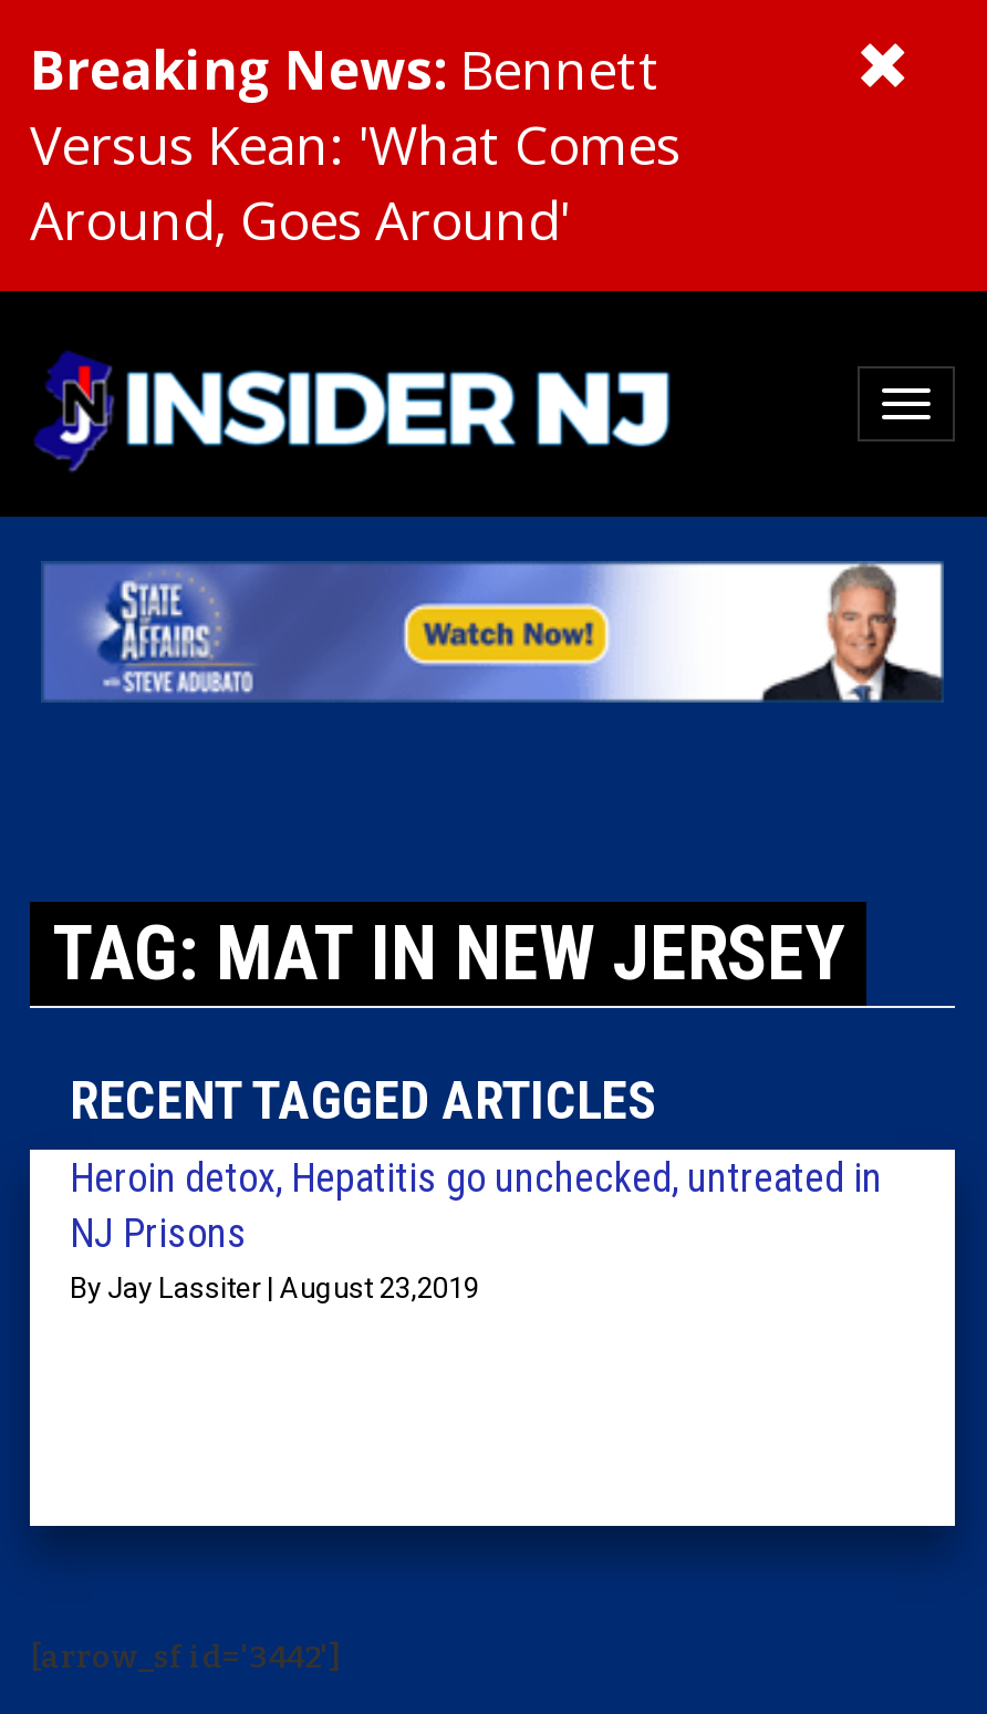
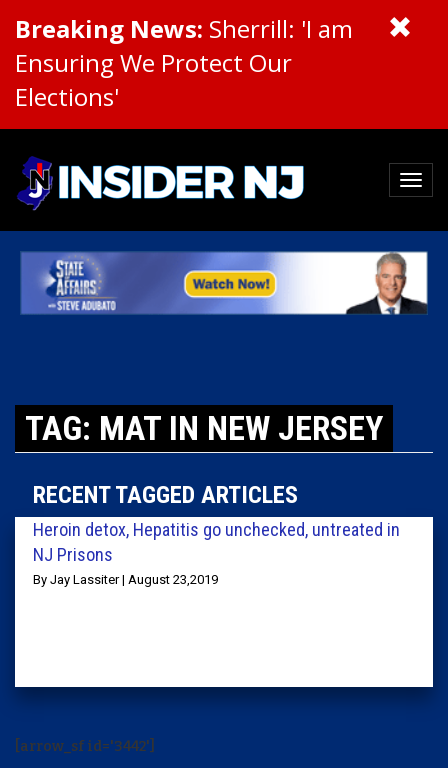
[30,32,680,256] Breaking News: Bennett | Versus Kean: 'What Comes | Around, Goes Around' -> [15,12,353,113] Breaking News: Sherrill: 'I am | Ensuring We Protect Our | Elections'

